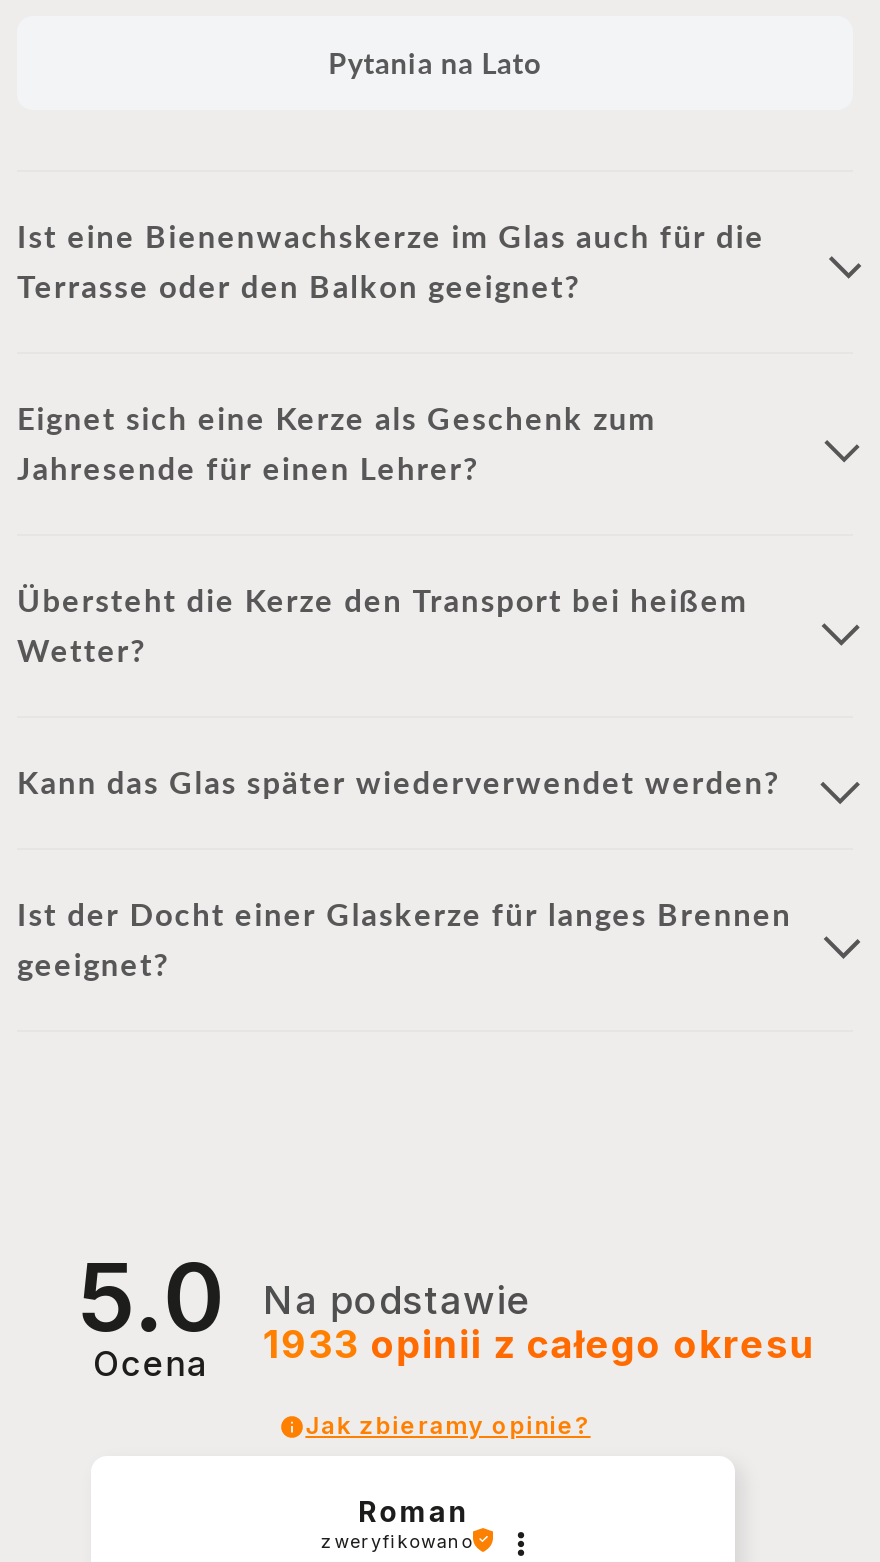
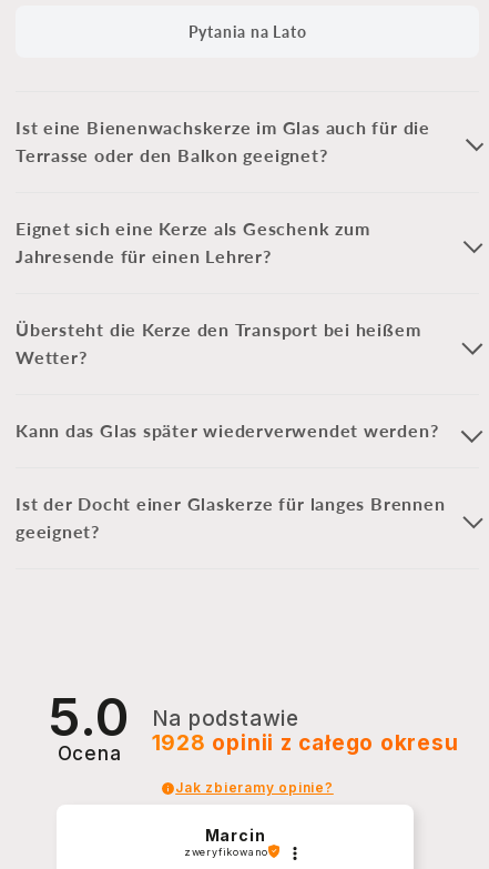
[263,1322,815,1368] 1933 opinii z całego okresu -> [151,730,459,756] 1928 opinii z całego okresu
[358,1493,468,1527] Roman -> [205,825,265,844] Marcin

